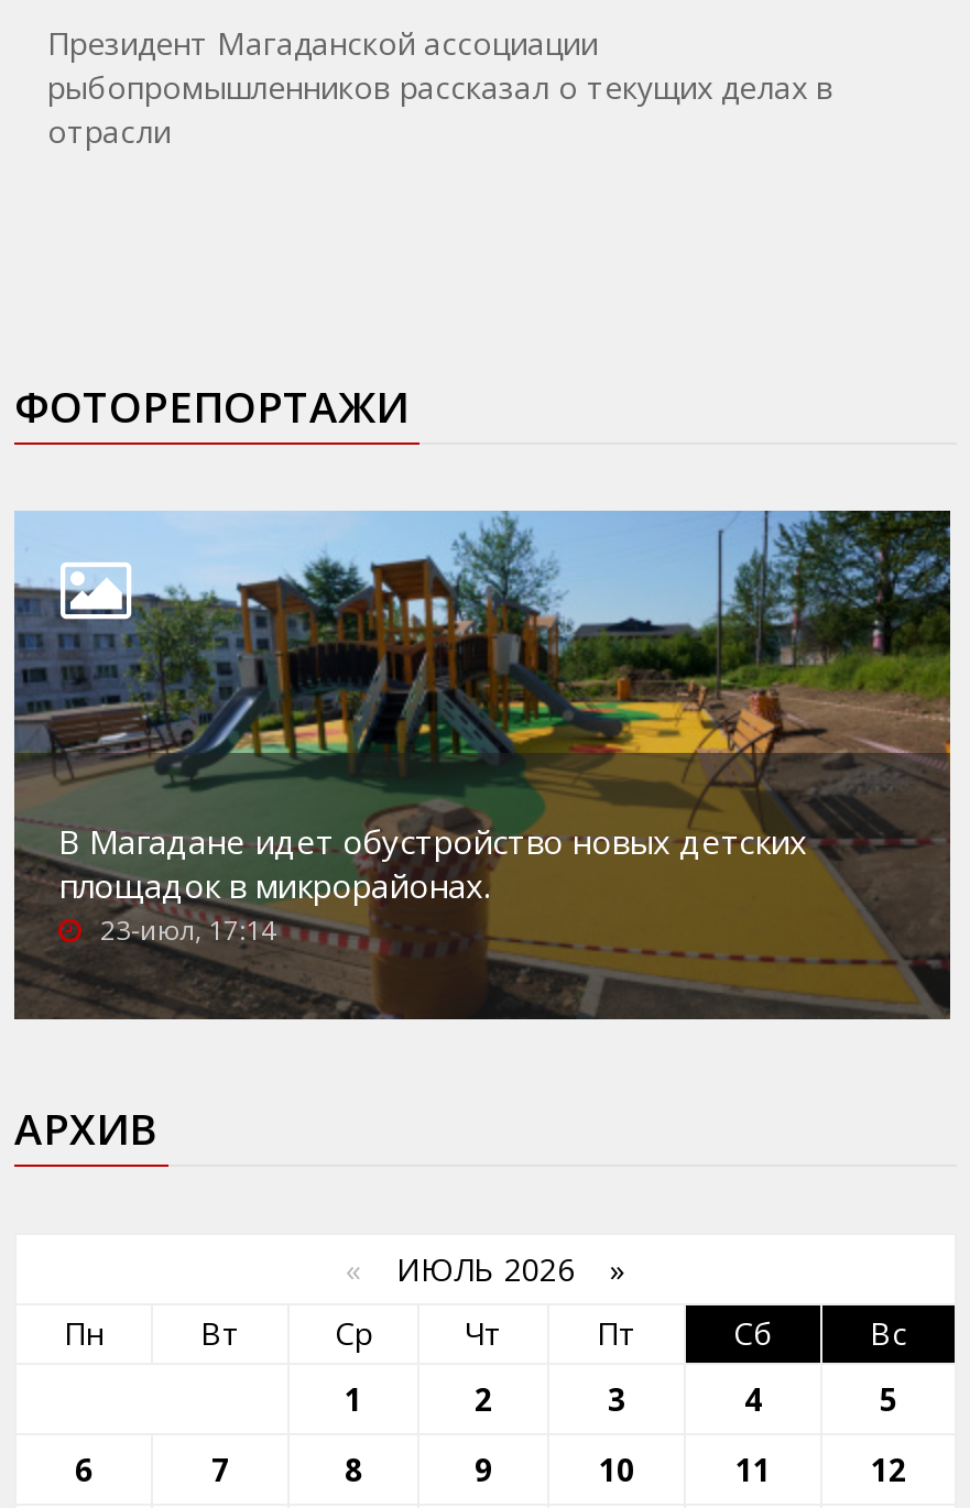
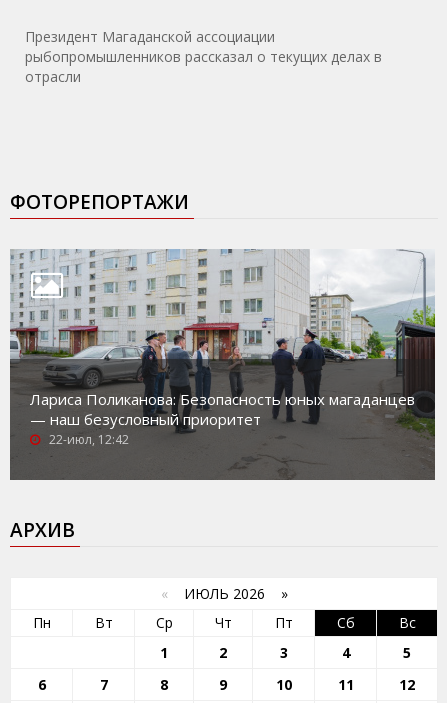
[14,509,952,1017] [image] | В Магадане идет обустройство новых детских | площадок в микрорайонах. | 23-июл, 17:14 -> [10,249,436,480] [image] | Лариса Поликанова: Безопасность юных магаданцев | — наш безусловный приоритет | 22-июл, 12:42

